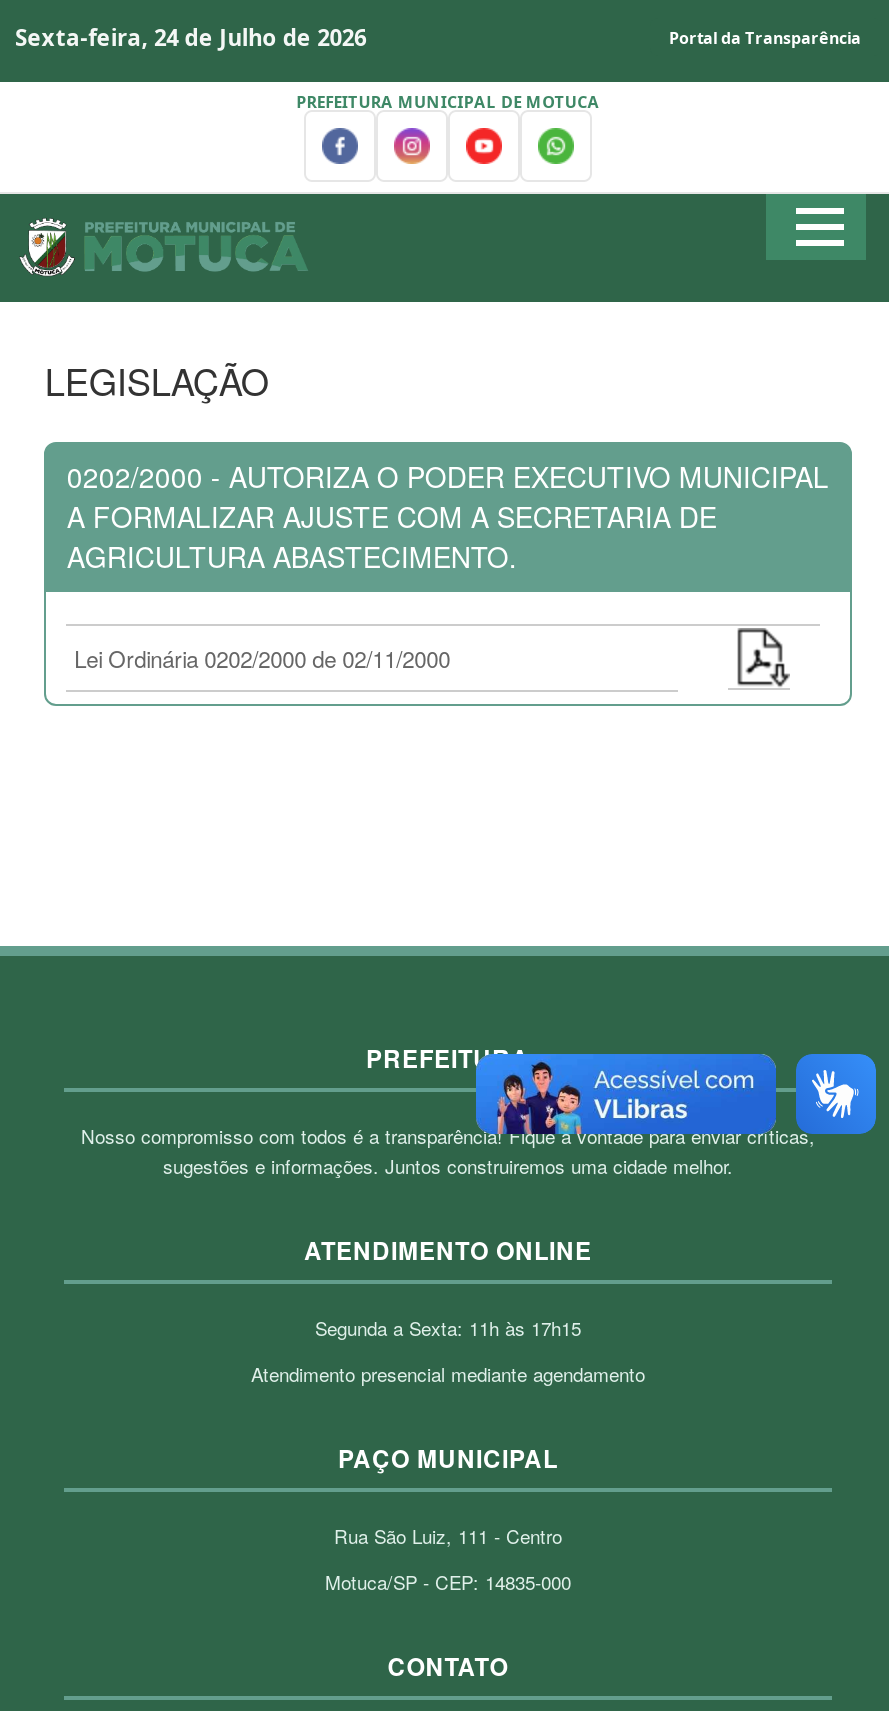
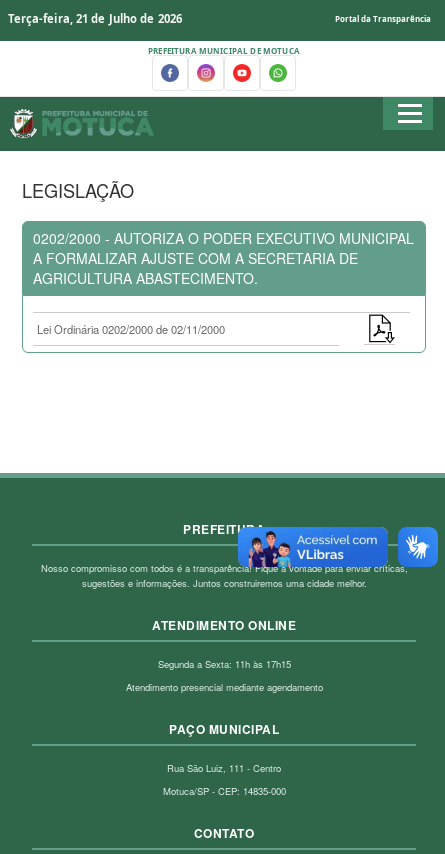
[15,22,366,52] Sexta-feira, 24 de Julho de 2026 -> [7,11,182,26] Terça-feira, 21 de Julho de 2026

